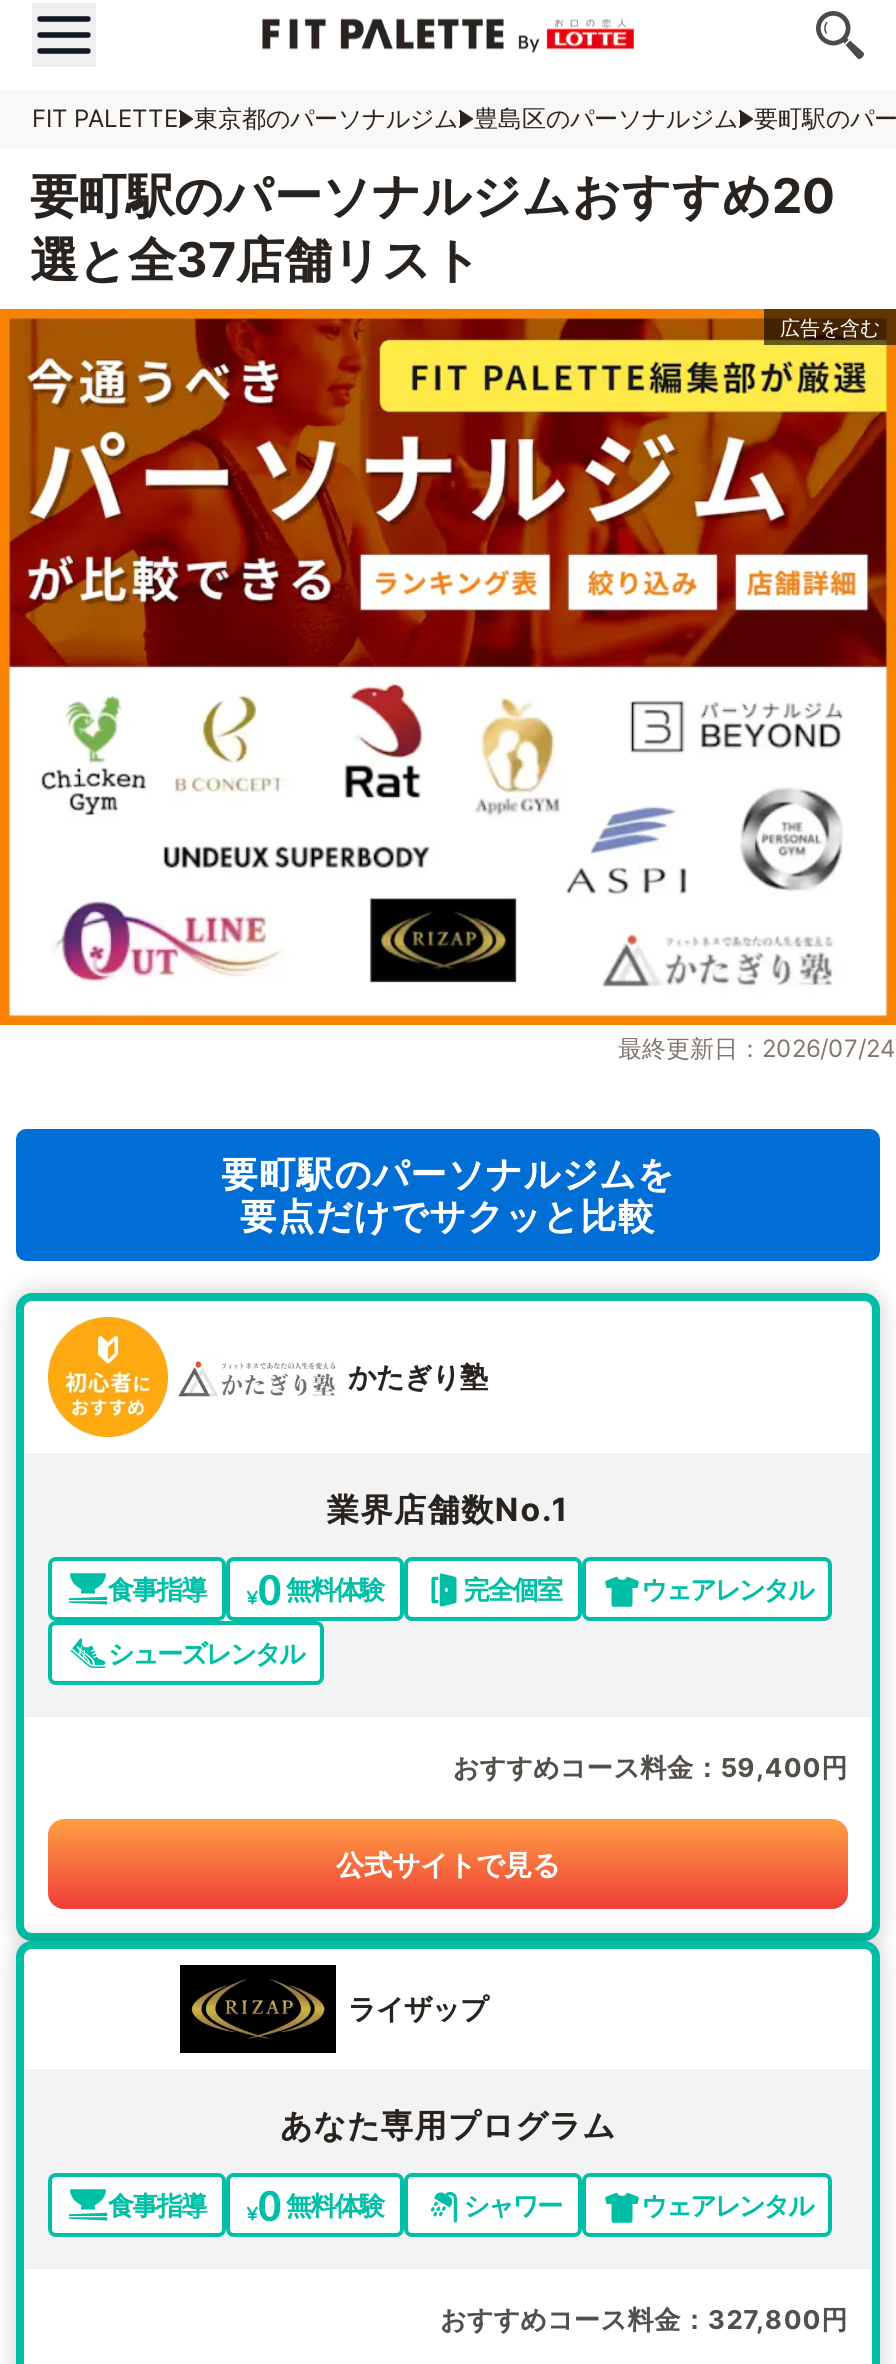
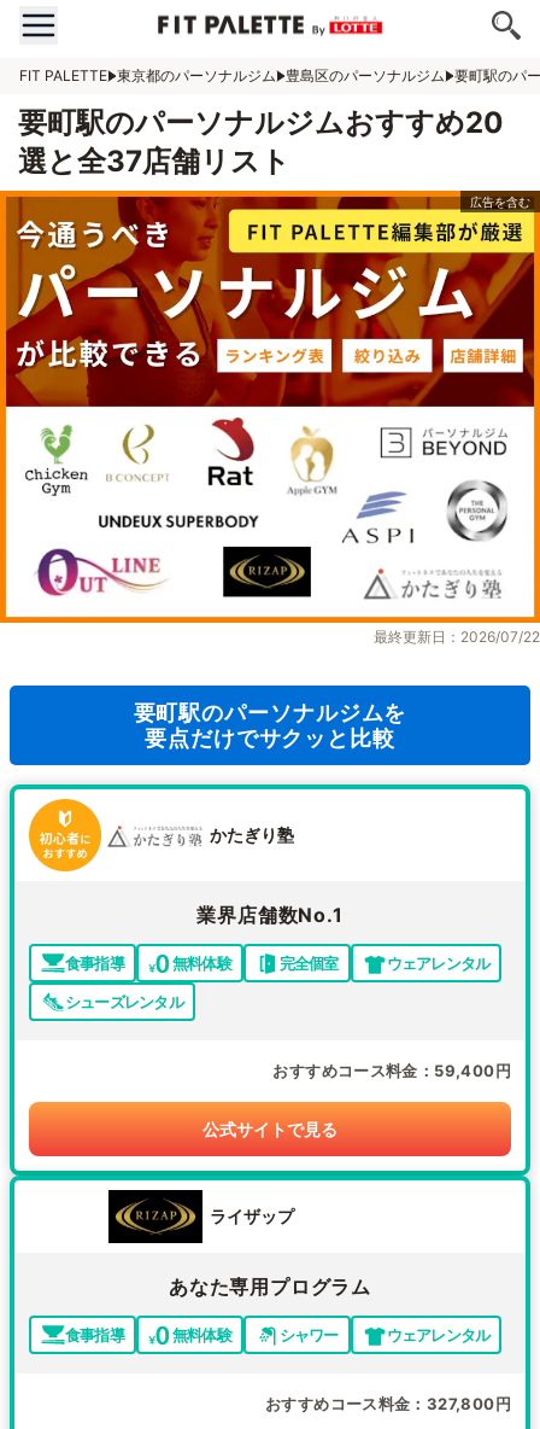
[618,1034,896,1064] 最終更新日：2026/07/24 -> [374,628,540,646] 最終更新日：2026/07/22

